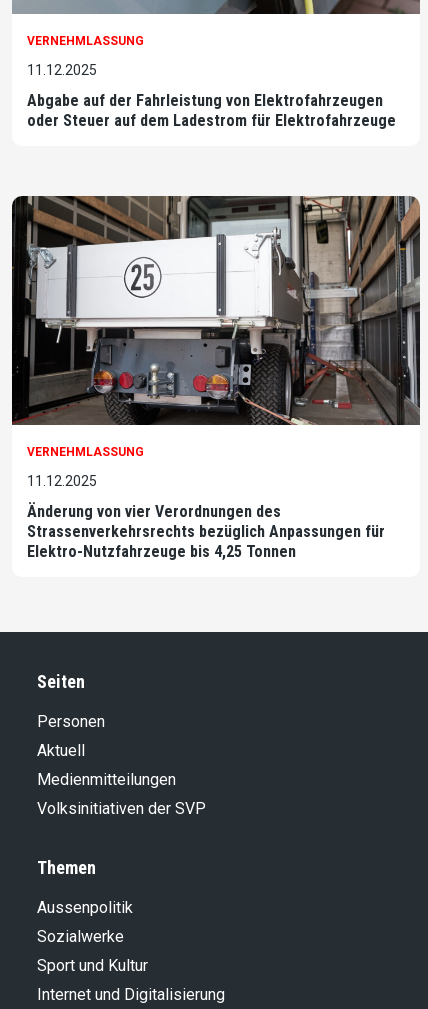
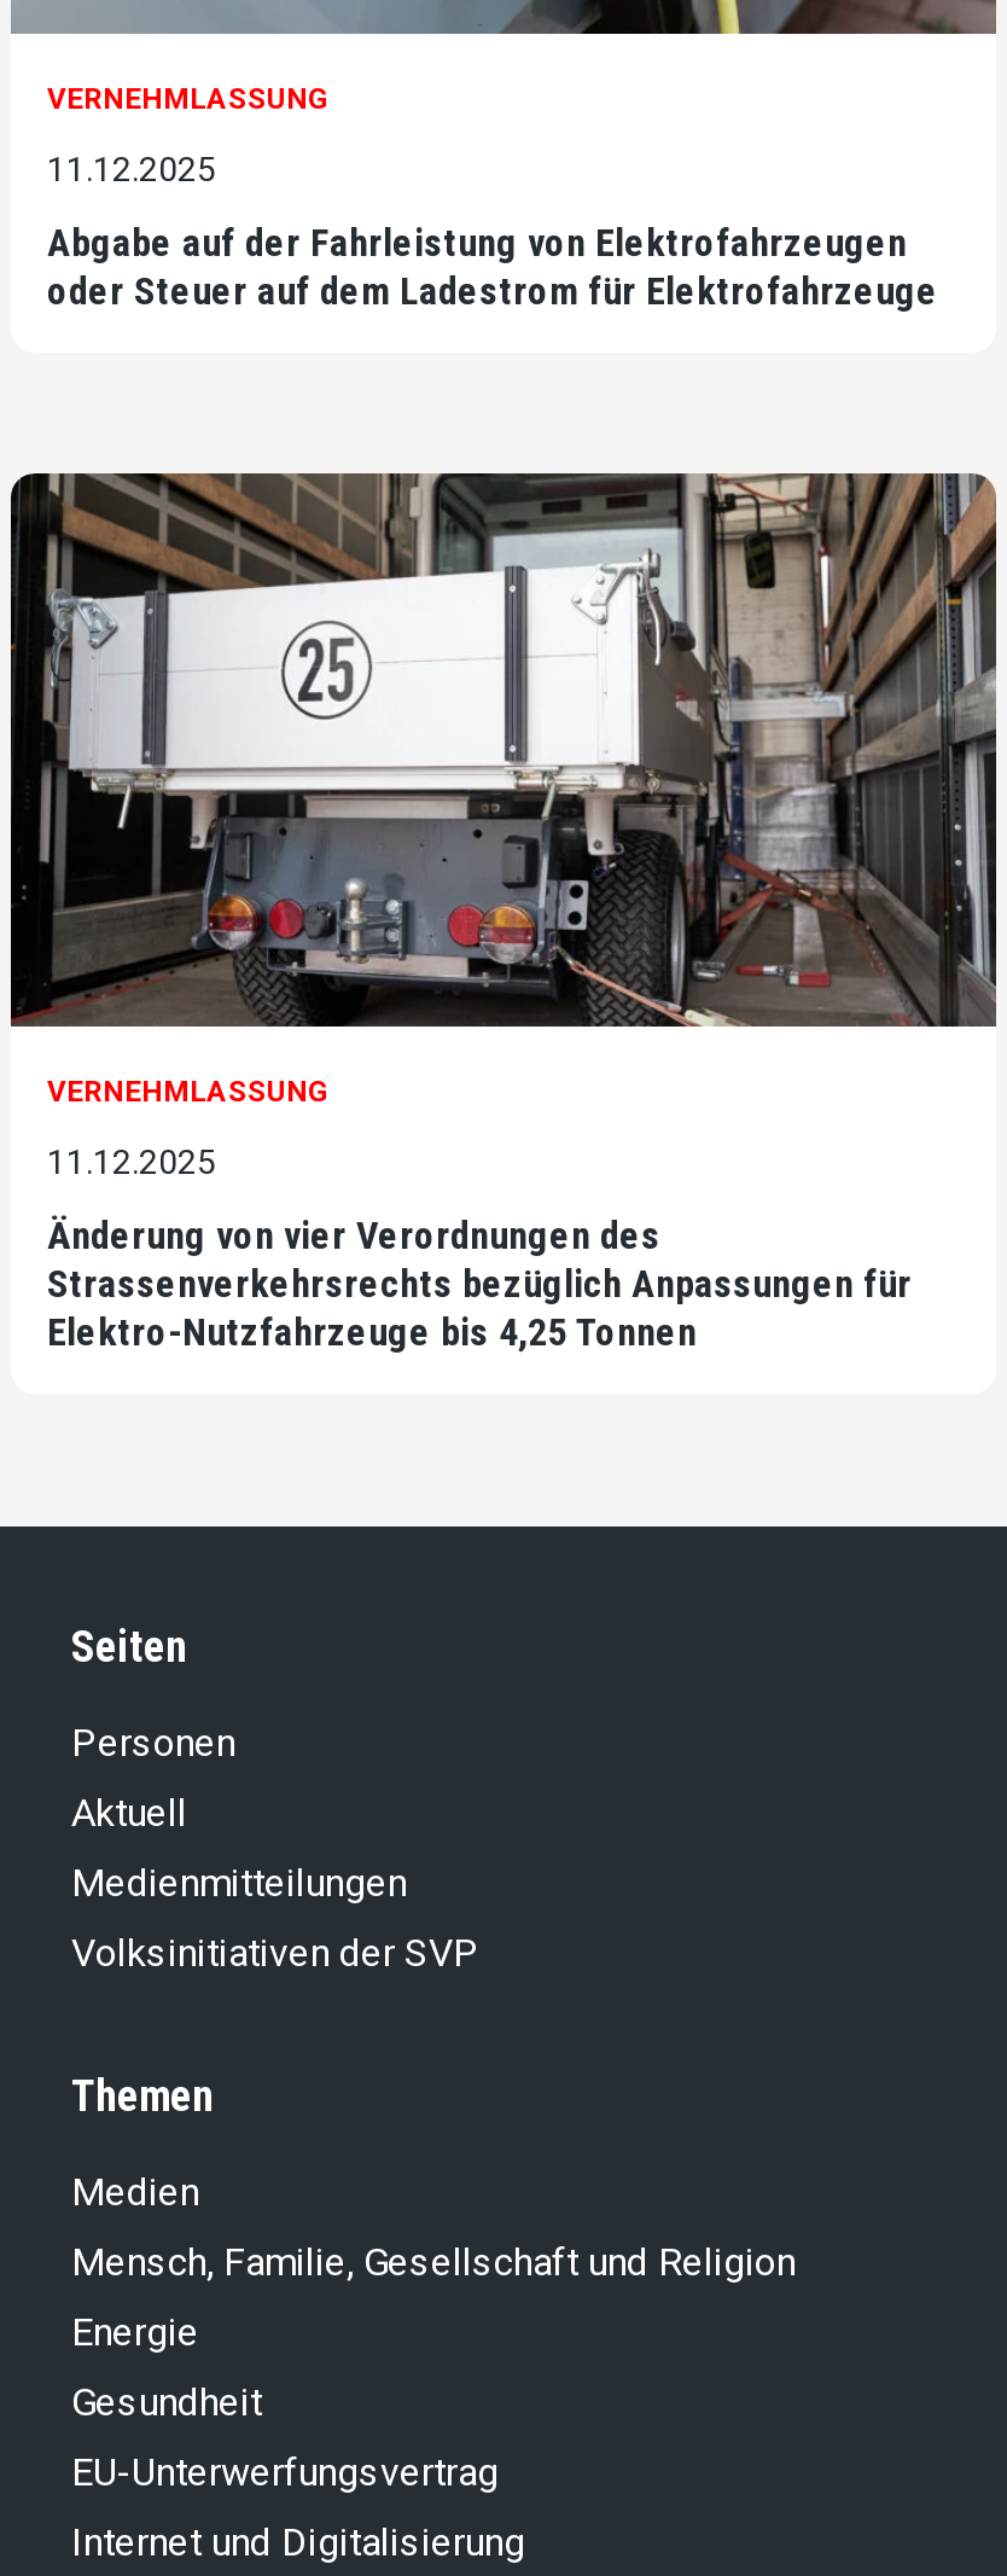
[37,898,148,975] Aussenpolitik | Sozialwerke | Sport und Kultur -> [71,2169,796,2495] Medien | Mensch, Familie, Gesellschaft und Religion | Energie | Gesundheit | EU-Unterwerfungsvertrag

